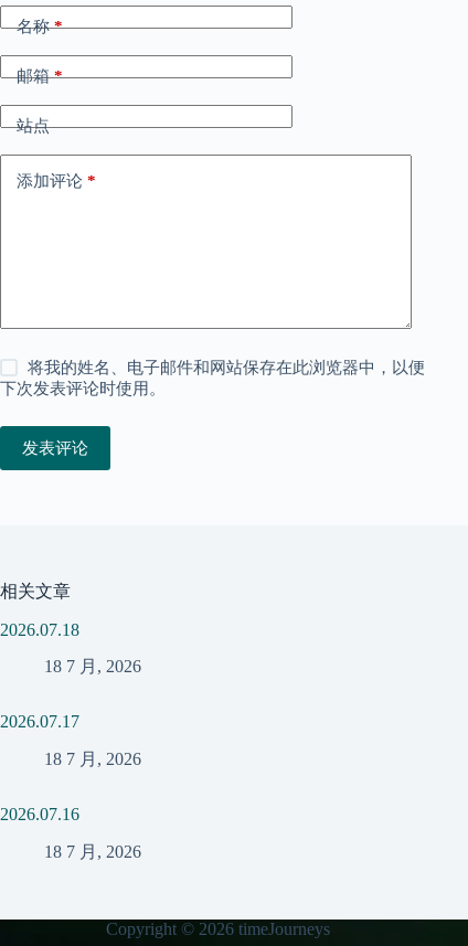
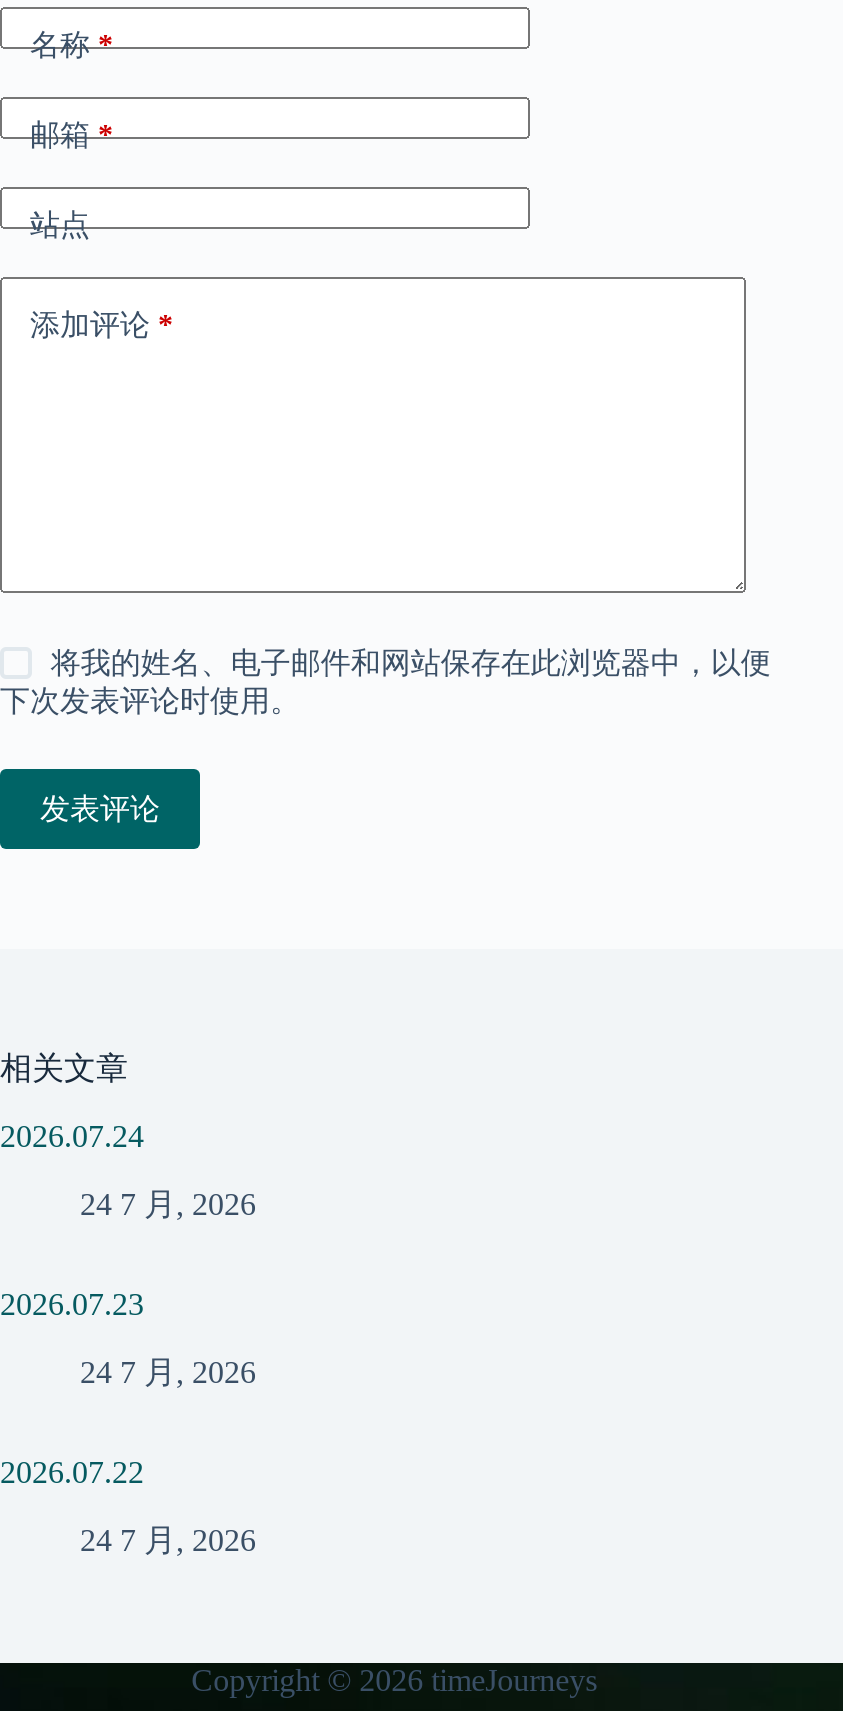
[0,620,79,639] 2026.07.18 -> [0,1120,144,1154] 2026.07.24
[44,657,141,676] 18 7 月, 2026 -> [80,1188,256,1222] 24 7 月, 2026
[0,712,79,731] 2026.07.17 -> [0,1288,144,1322] 2026.07.23
[44,750,141,768] 18 7 月, 2026 -> [80,1355,256,1389] 24 7 月, 2026
[0,805,79,824] 2026.07.16 -> [0,1455,144,1489] 2026.07.22
[44,842,141,861] 18 7 月, 2026 -> [80,1523,256,1557] 24 7 月, 2026

